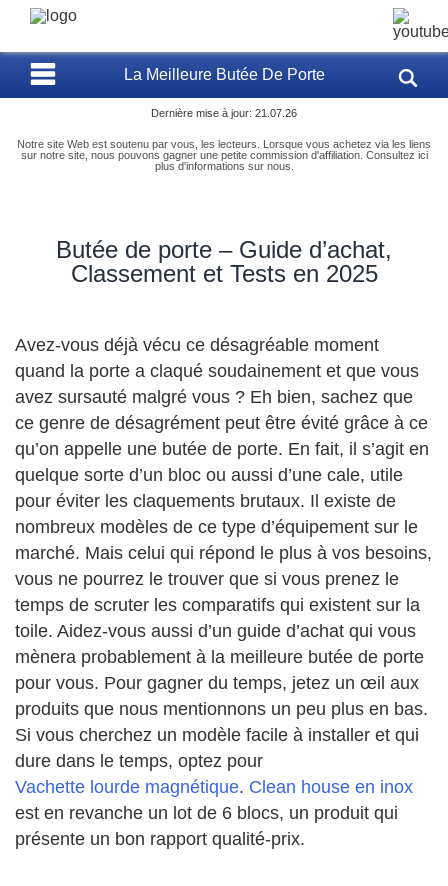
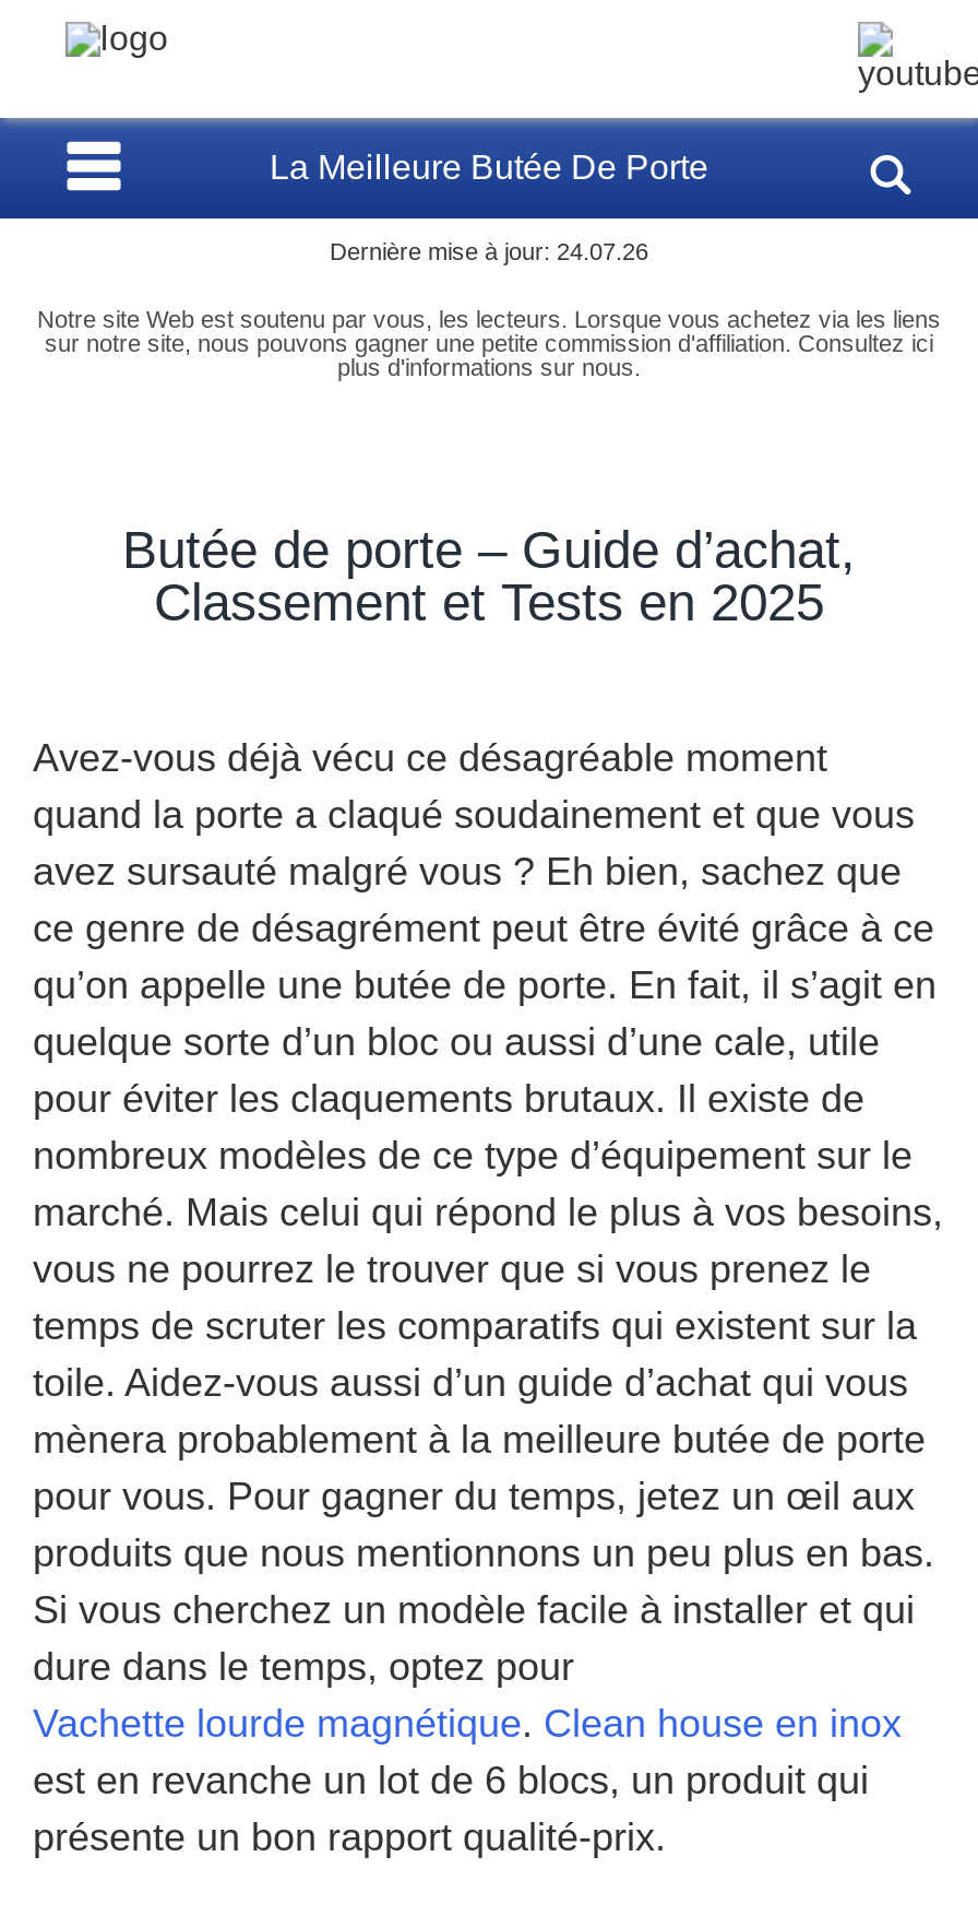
[151,107,297,119] Dernière mise à jour: 21.07.26 -> [330,238,648,264] Dernière mise à jour: 24.07.26

